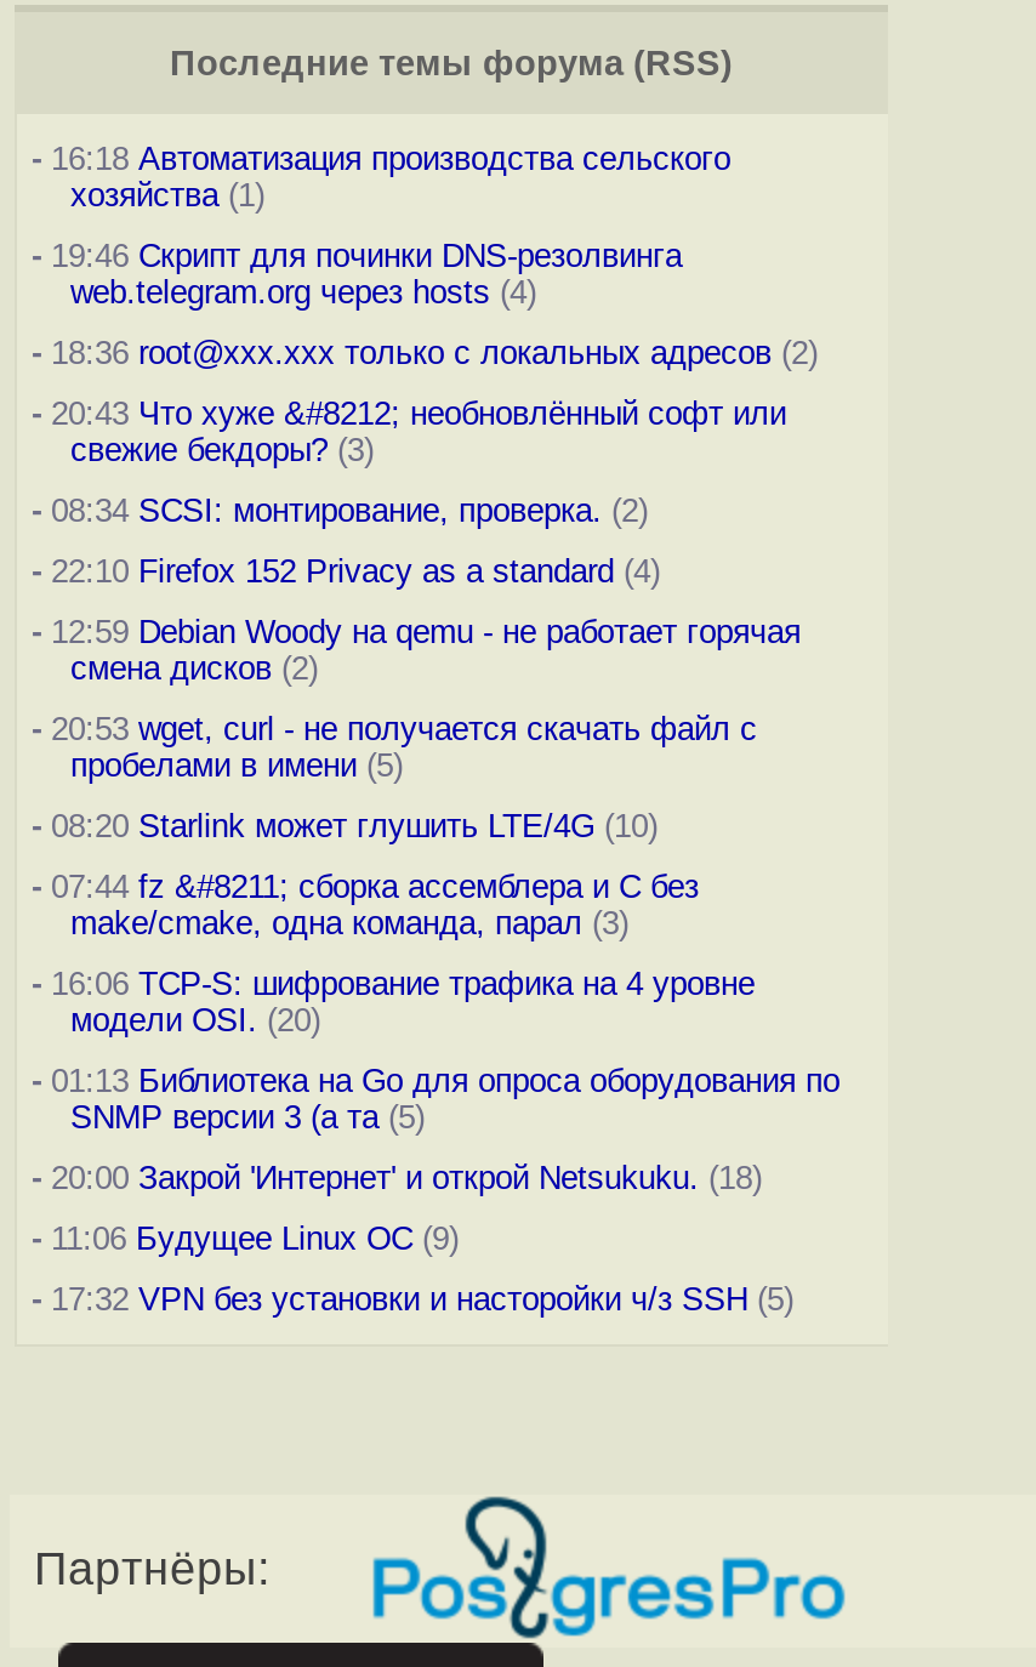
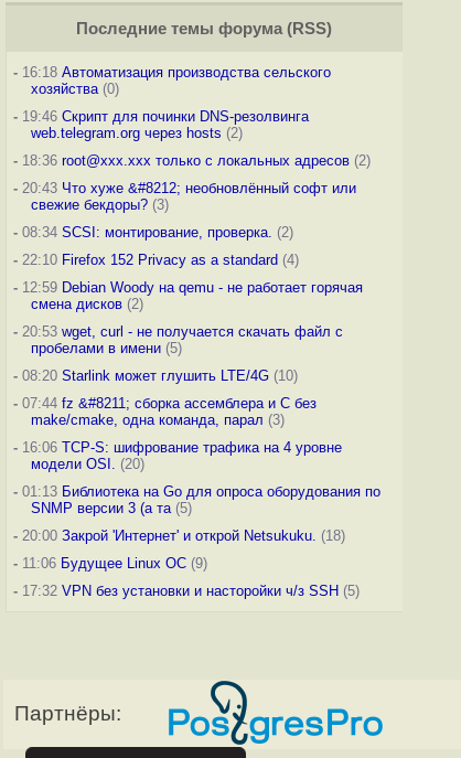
[70,177,264,214] хозяйства (1) -> [31,81,119,97] хозяйства (0)
[70,274,536,311] web.telegram.org через hosts (4) -> [31,125,243,141] web.telegram.org через hosts (2)

